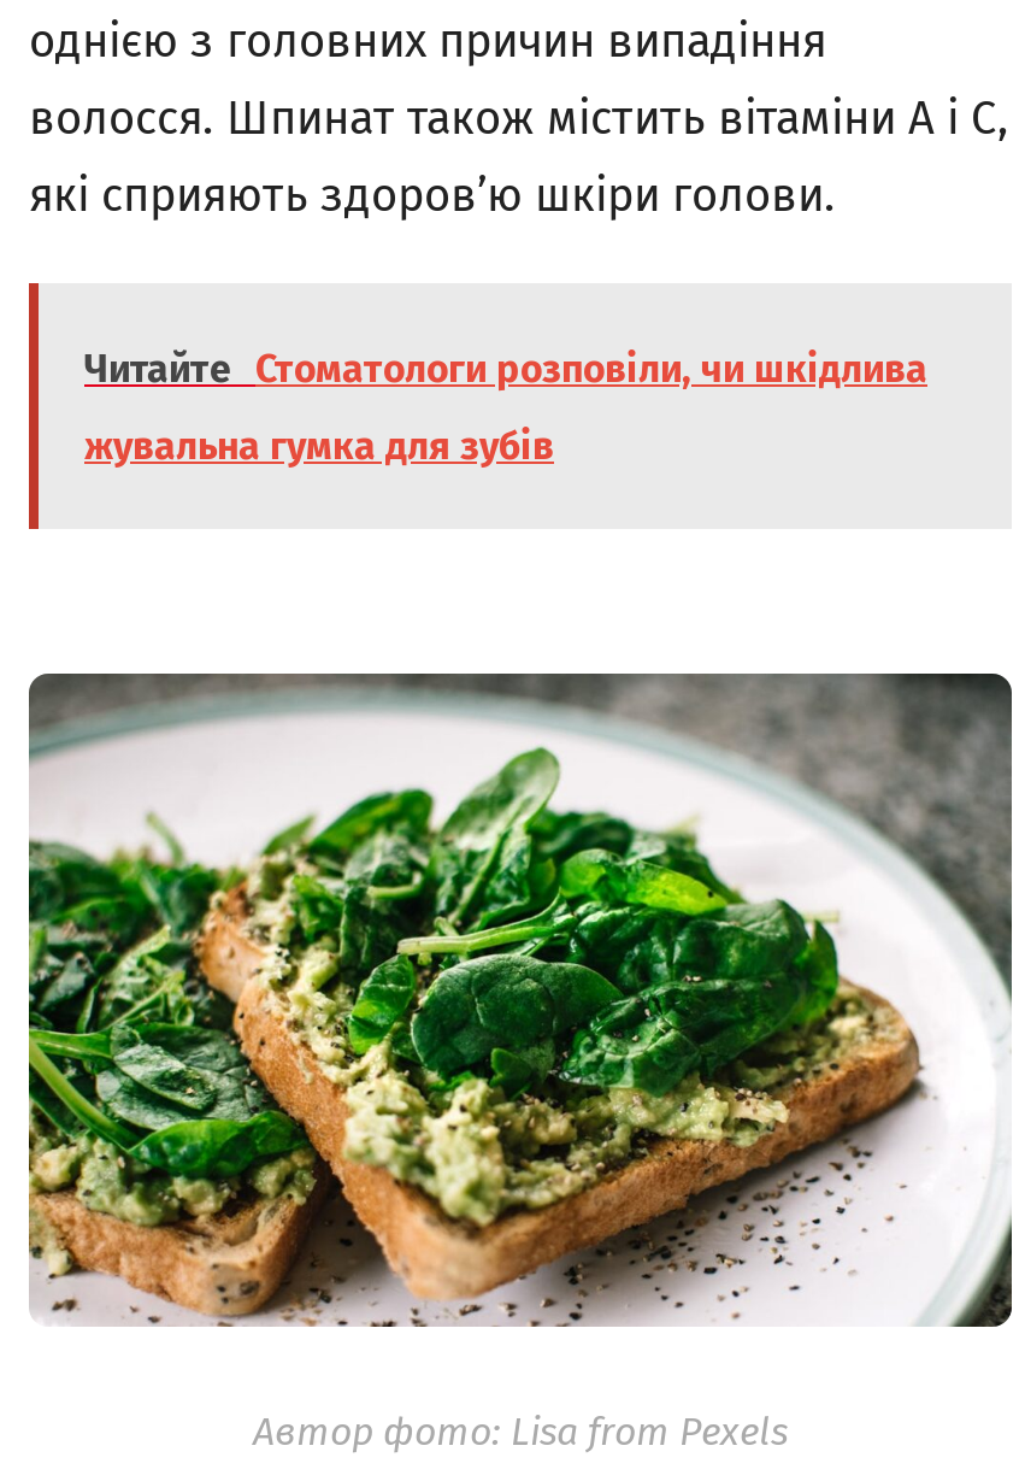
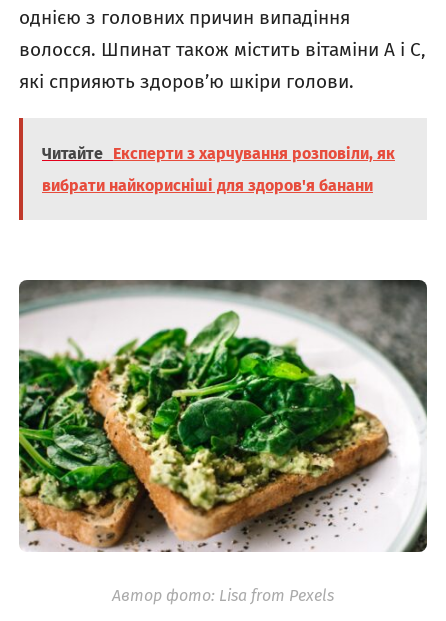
[84,345,927,391] Читайте Стоматологи розповіли, чи шкідлива -> [42,144,395,163] Читайте Експерти з харчування розповіли, як
[84,422,554,468] жувальна гумка для зубів -> [42,176,373,195] вибрати найкорисніші для здоров'я банани

